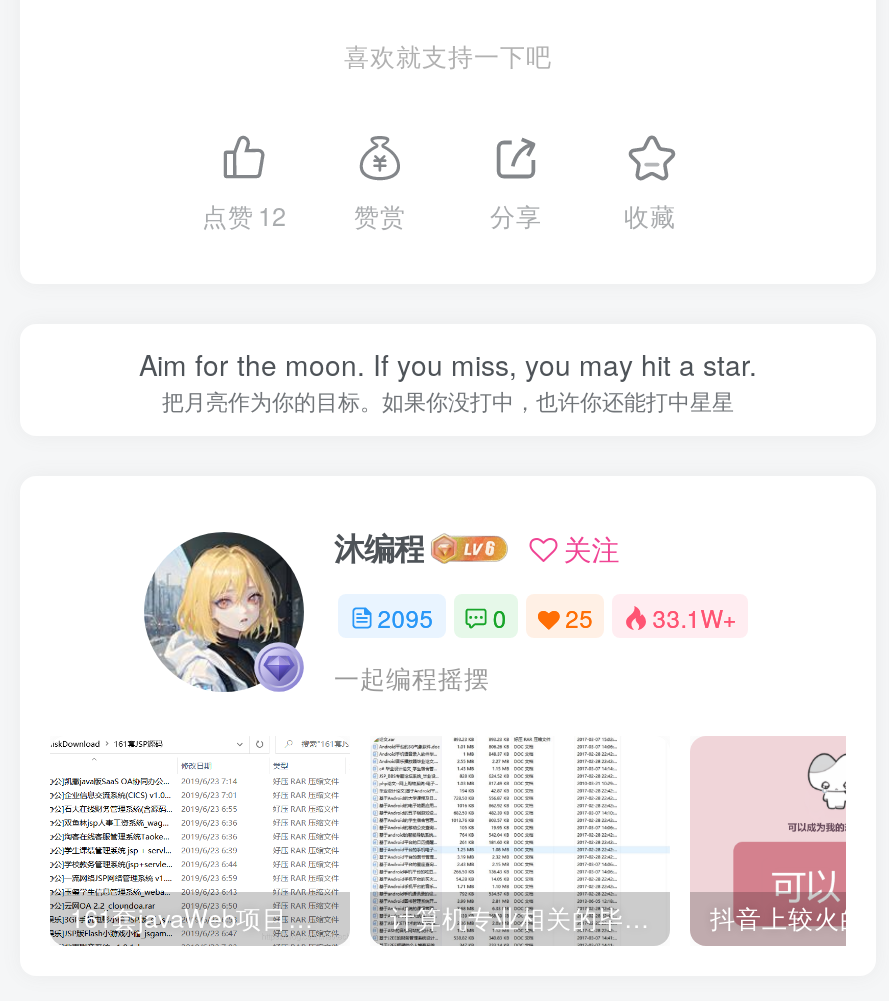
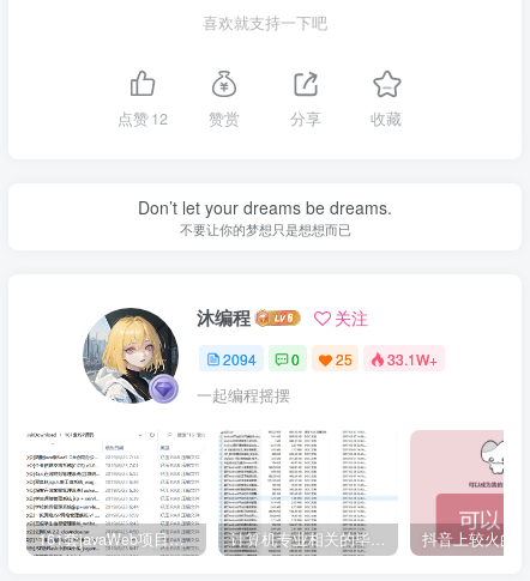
[139,344,757,416] Aim for the moon. If you miss, you may hit a star. | 把月亮作为你的目标。如果你没打中，也许你还能打中星星 -> [138,195,392,238] Don’t let your dreams be dreams. | 不要让你的梦想只是想想而已
[378,599,736,633] 2095 0 25 33.1W+ -> [223,348,438,369] 2094 0 25 33.1W+

